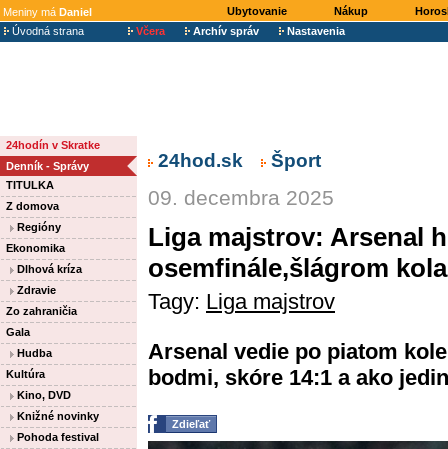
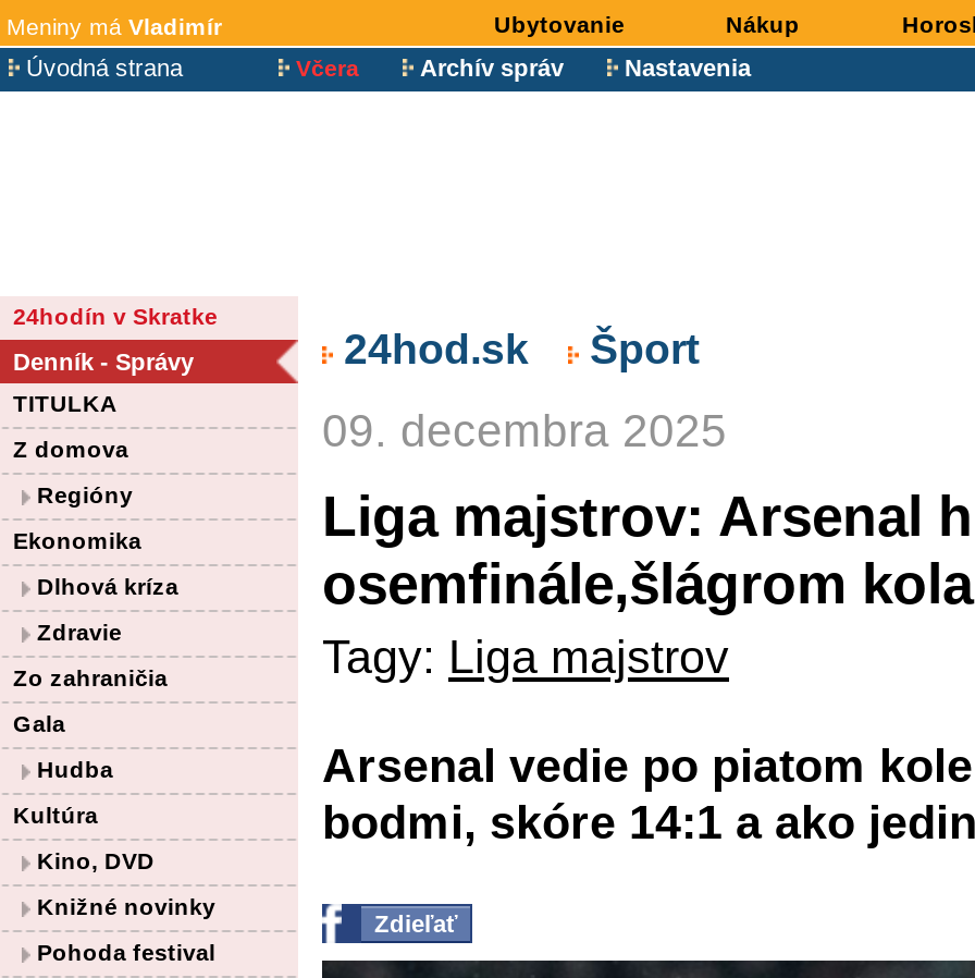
[0,6,92,18] Meniny má Daniel -> [0,13,222,39] Meniny má Vladimír

